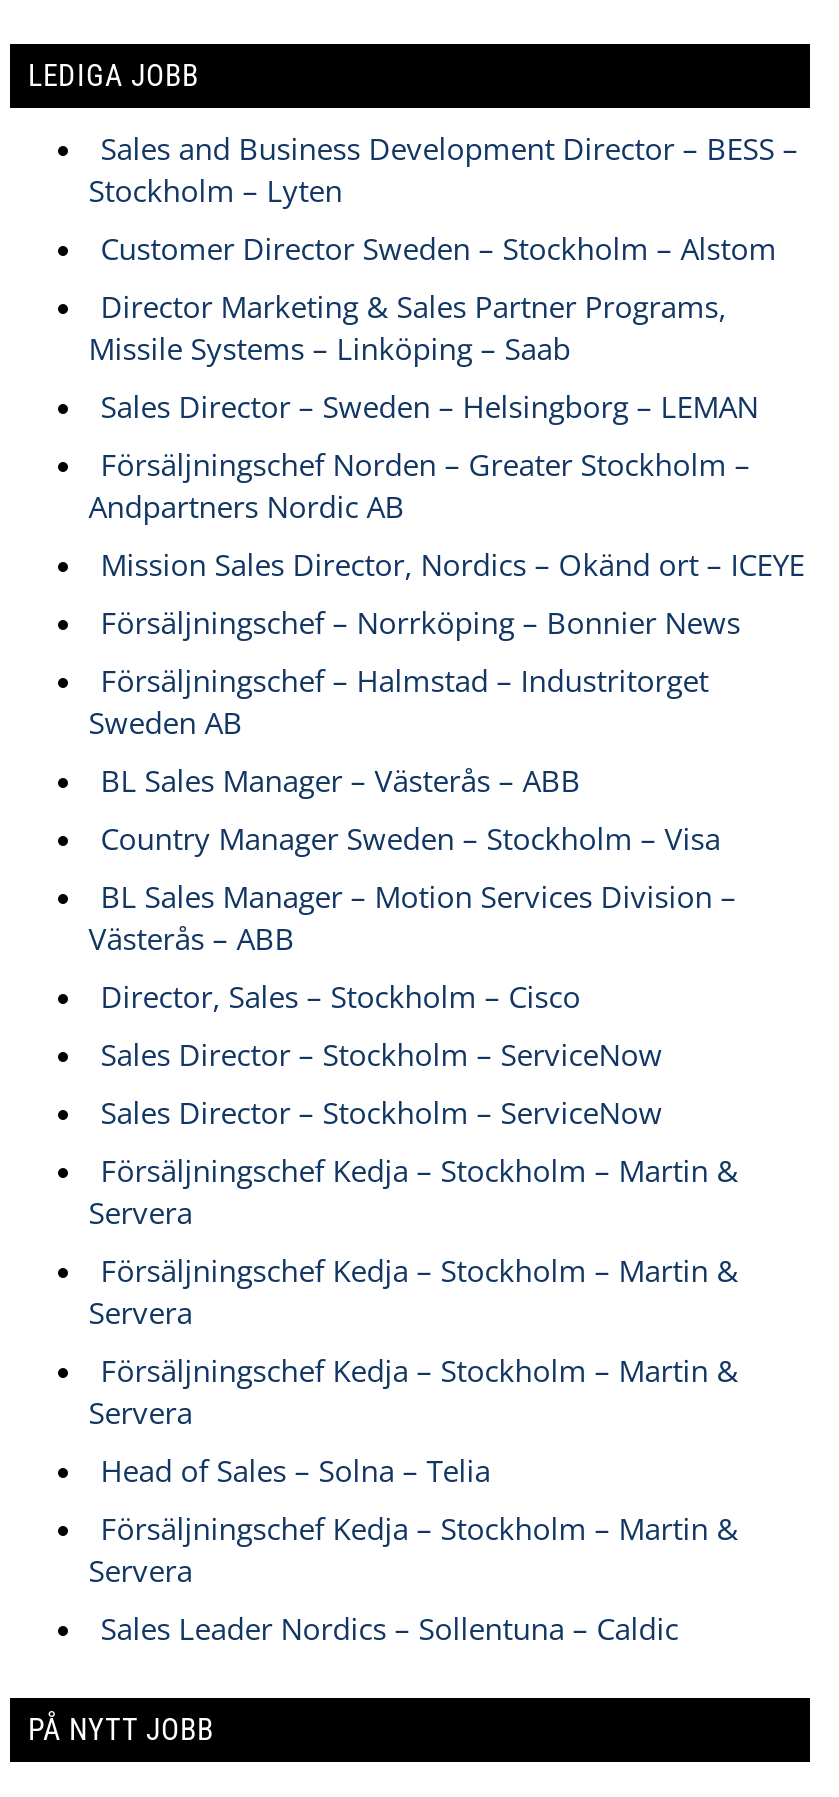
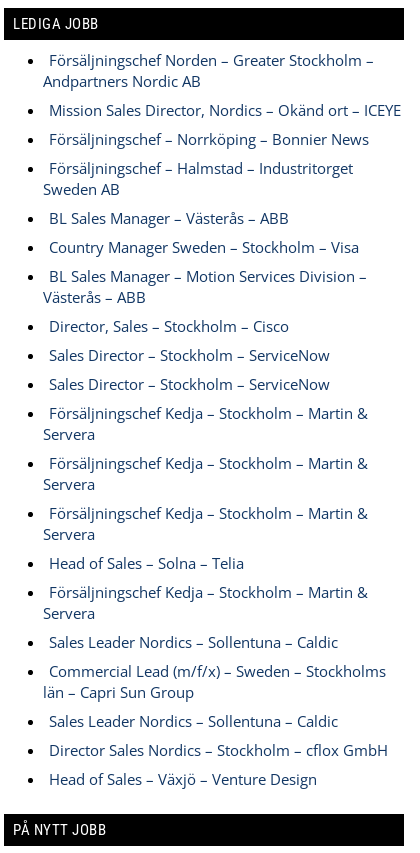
[88,129,798,427] Sales and Business Development Director – BESS – | Stockholm – Lyten | Customer Director Sweden – Stockholm – Alstom | Director Marketing & Sales Partner Programs, | Missile Systems – Linköping – Saab | Sales Director – Sweden – Helsingborg – LEMAN -> none
moved [88,445,804,1649] -> [43,50,401,652]: Försäljningschef Norden – Greater Stockholm – | Andpartners Nordic AB | Mission Sales Director, Nordics – Okänd ort – ICEYE | ... | Servera | Sales Leader Nordics – Sollentuna – Caldic
none -> [43,661,388,789] Commercial Lead (m/f/x) – Sweden – Stockholms | län – Capri Sun Group | Sales Leader Nordics – Sollentuna – Caldic | Director Sales Nordics – Stockholm – cflox GmbH | Head of Sales – Växjö – Venture Design

